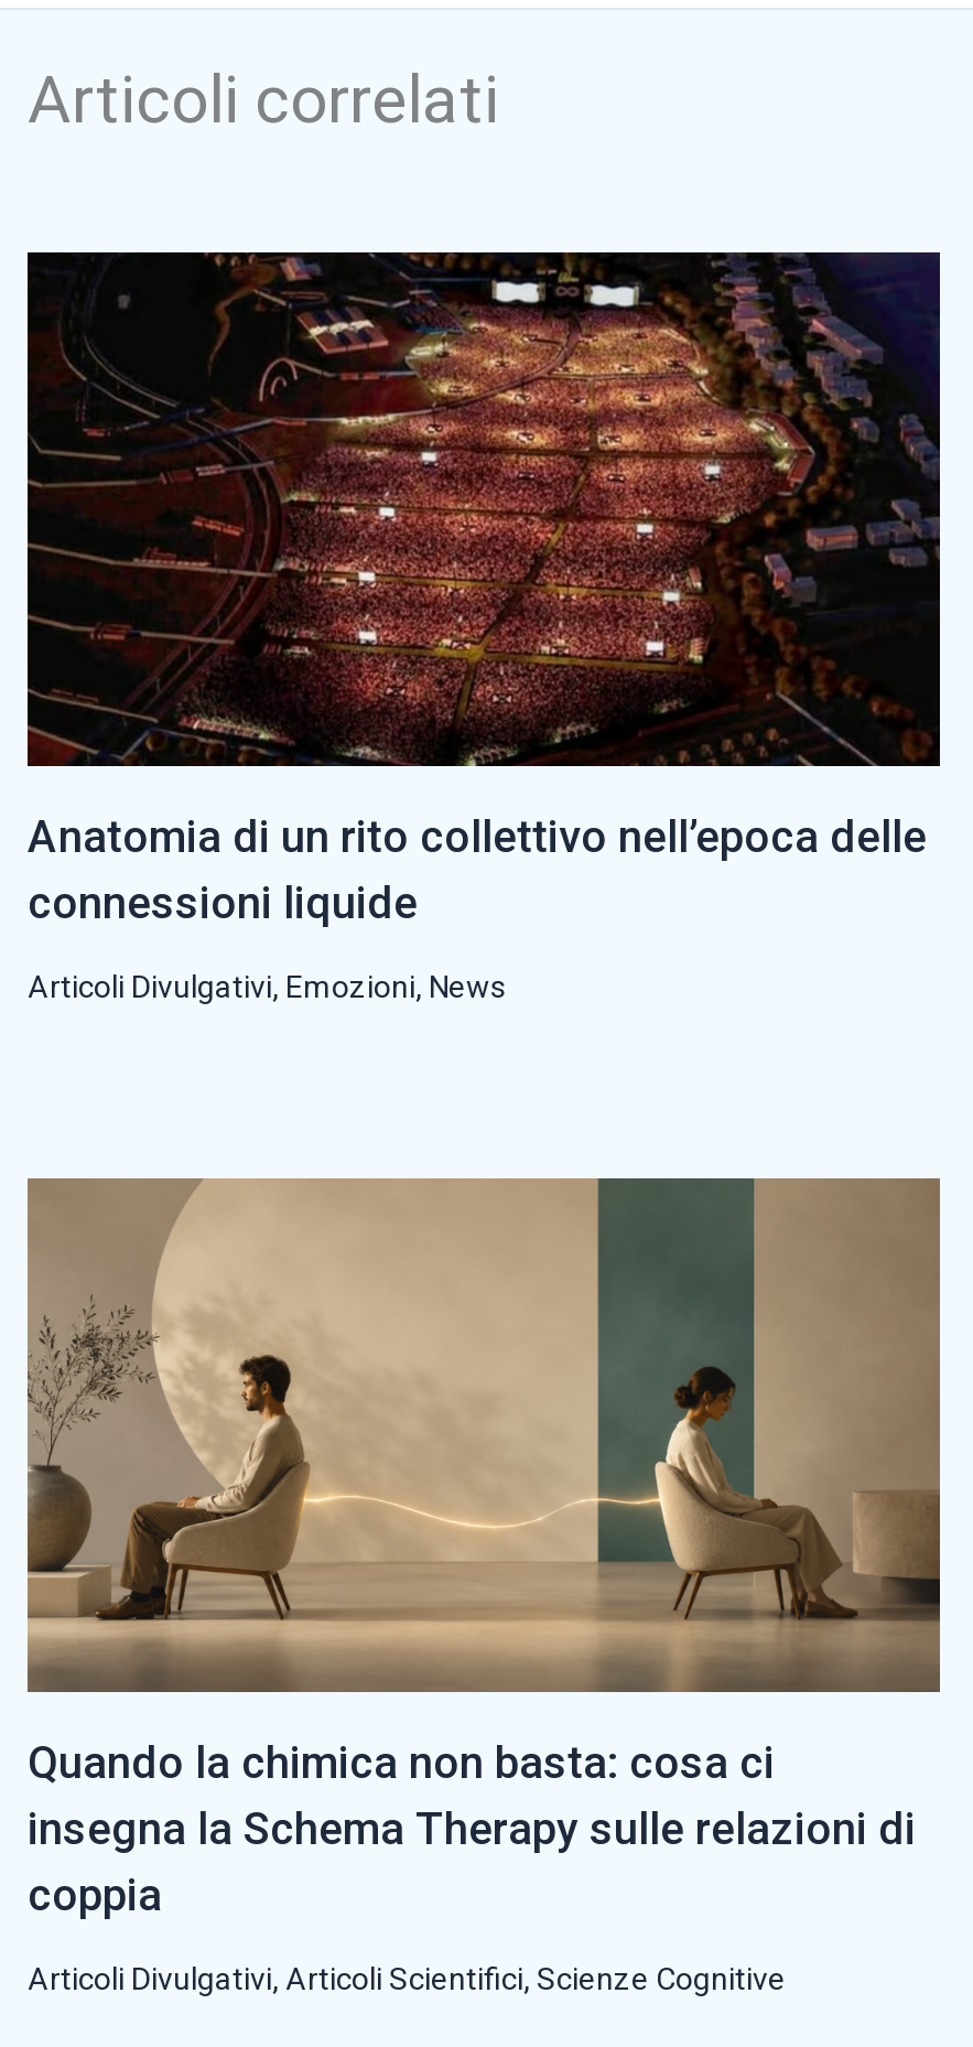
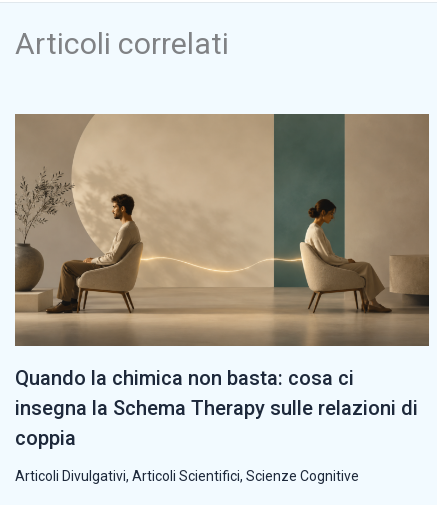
[25,251,942,1004] [image] | Anatomia di un rito collettivo nell’epoca delle | connessioni liquide | Articoli Divulgativi, Emozioni, News -> none

